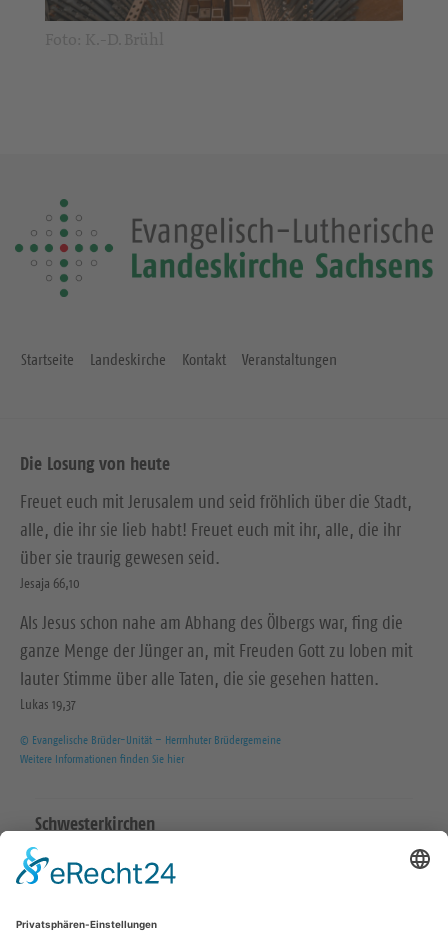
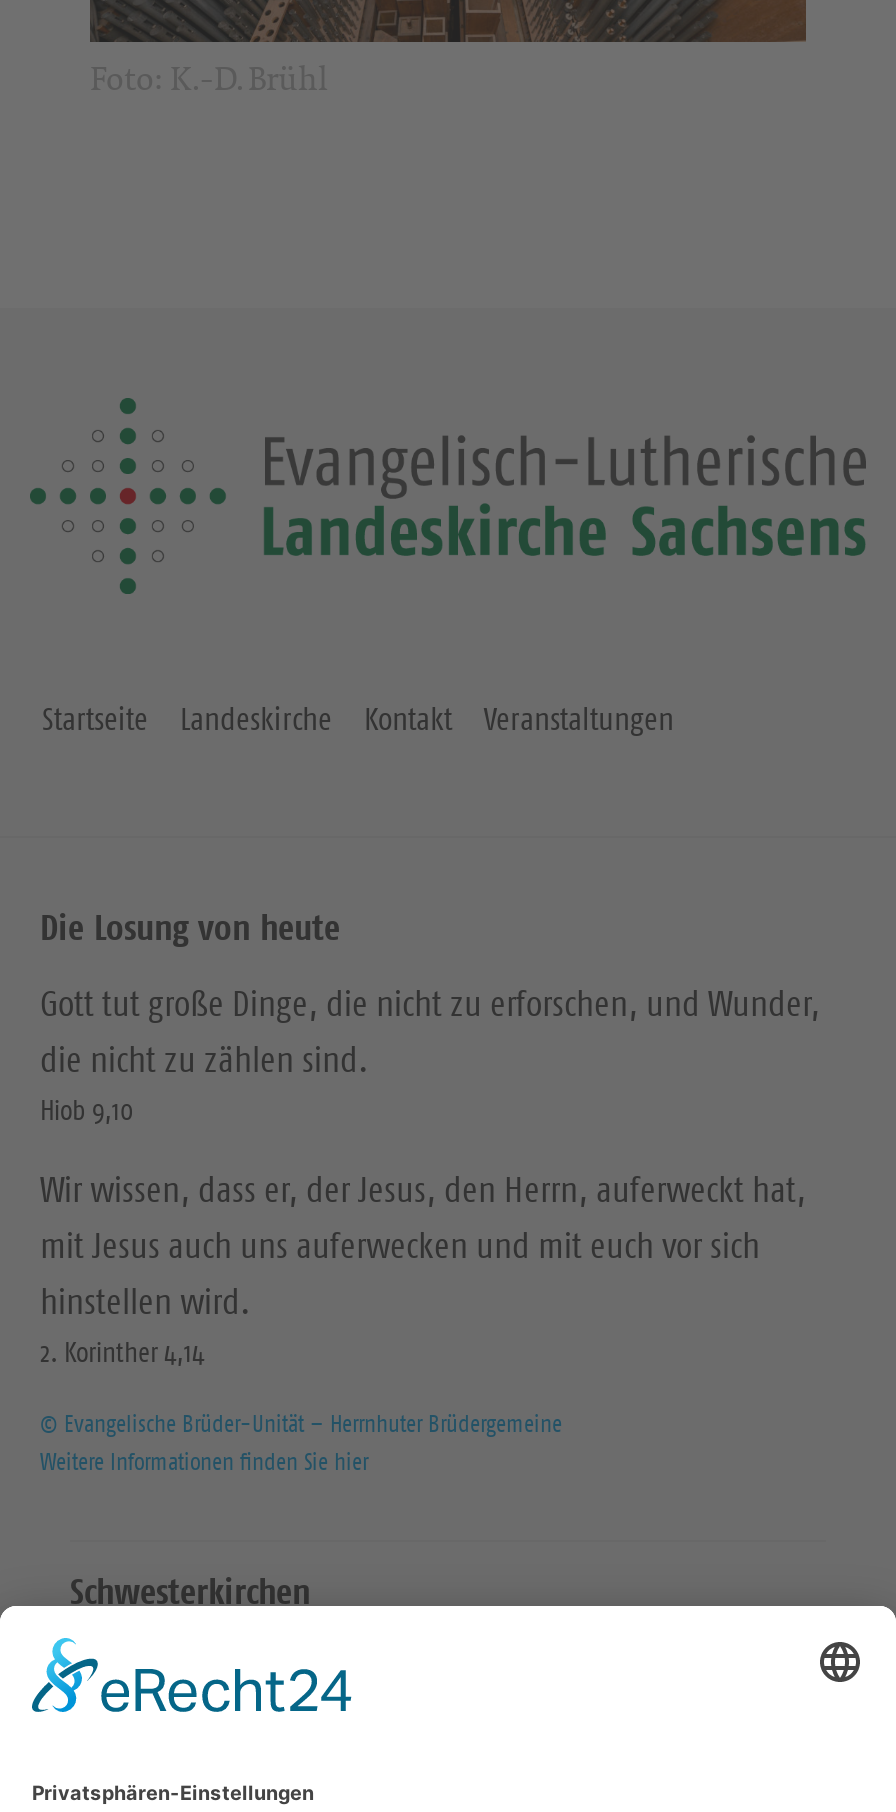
[20,491,412,592] Freuet euch mit Jerusalem und seid fröhlich über die Stadt, | alle, die ihr sie lieb habt! Freuet euch mit ihr, alle, die ihr | über sie traurig gewesen seid. | Jesaja 66,10 -> [40,982,820,1128] Gott tut große Dinge, die nicht zu erforschen, und Wunder, | die nicht zu zählen sind. | Hiob 9,10
[20,612,413,713] Als Jesus schon nahe am Abhang des Ölbergs war, fing die | ganze Menge der Jünger an, mit Freuden Gott zu loben mit | lauter Stimme über alle Taten, die sie gesehen hatten. | Lukas 19,37 -> [40,1168,806,1370] Wir wissen, dass er, der Jesus, den Herrn, auferweckt hat, | mit Jesus auch uns auferwecken und mit euch vor sich | hinstellen wird. | 2. Korinther 4,14

